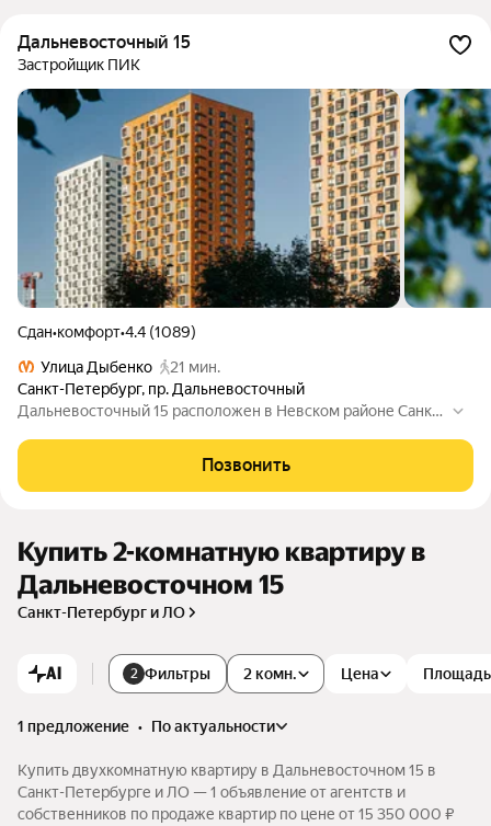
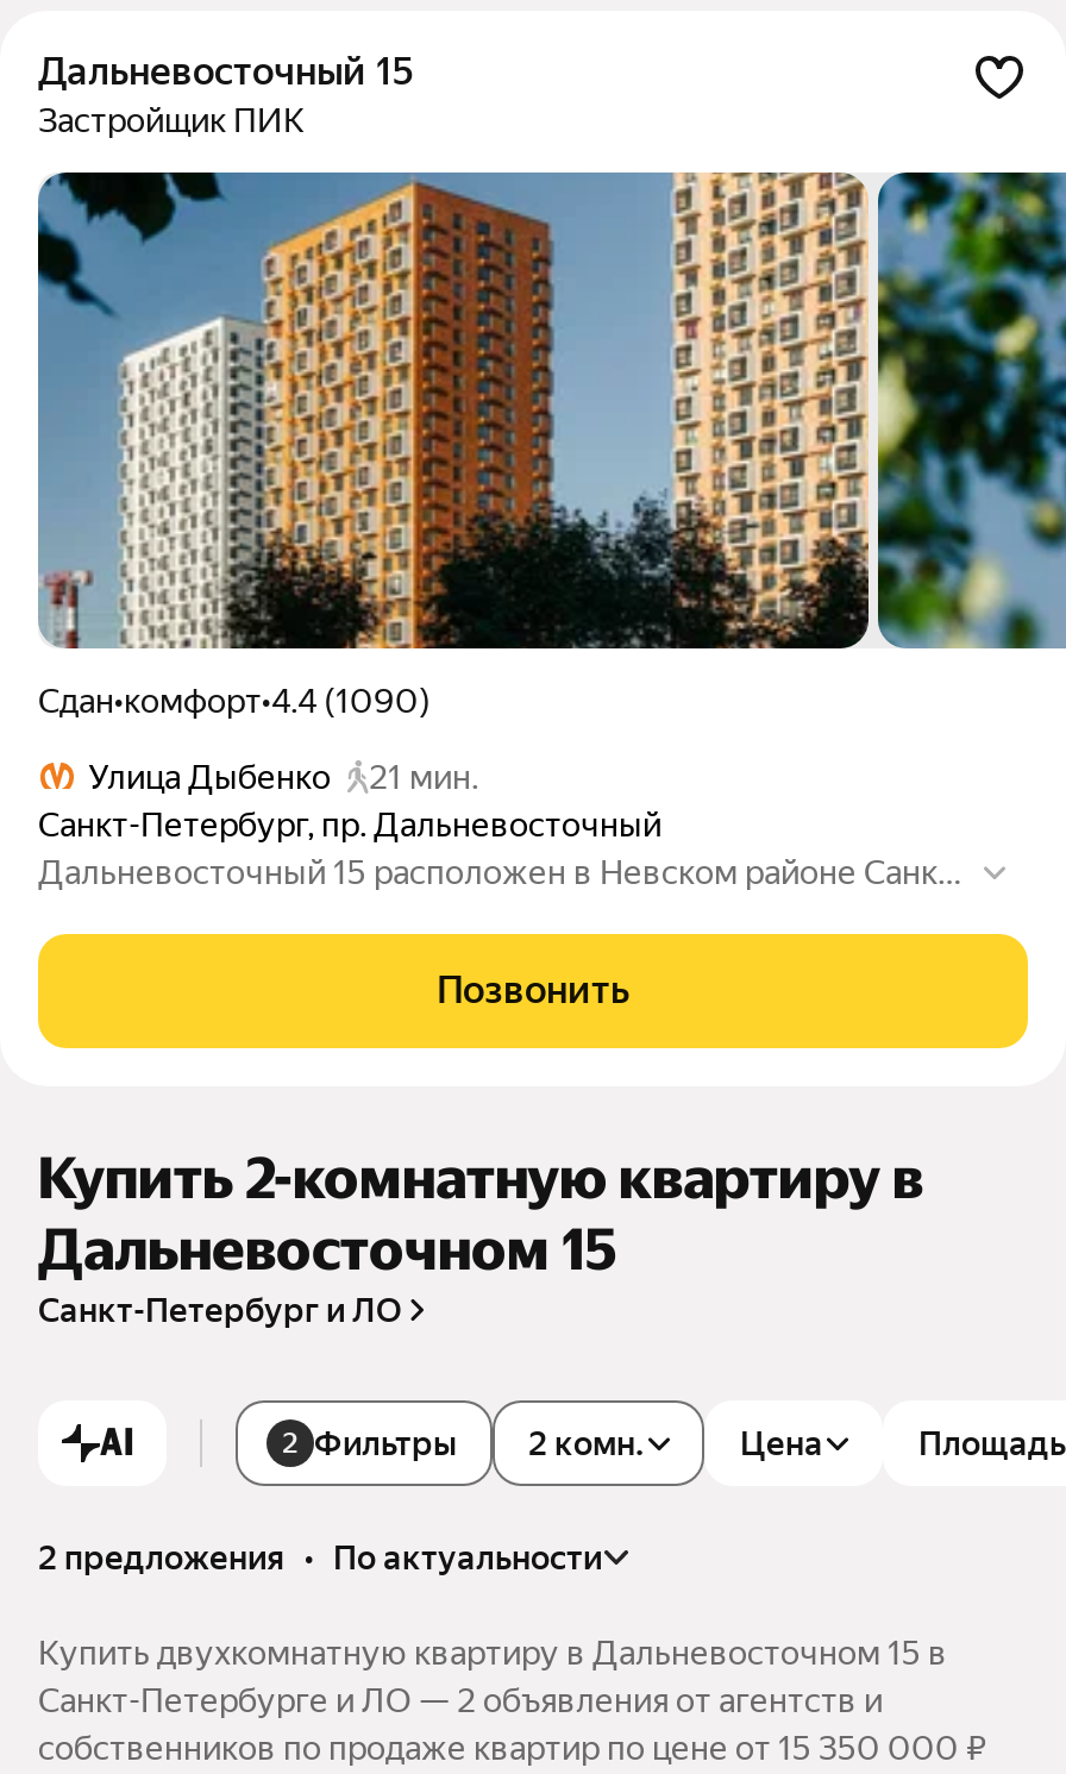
[27,323,196,341] Сдан•комфорт•4.4 (1089) -> [59,682,431,720] Сдан•комфорт•4.4 (1090)
[18,717,275,735] 1 предложение • по актуальности -> [38,1538,602,1576] 2 предложения • по актуальности
[18,783,406,801] Санкт-Петербурге и ЛО — 1 объявление от агентств и -> [38,1681,883,1719] Санкт-Петербурге и ЛО — 2 объявления от агентств и

